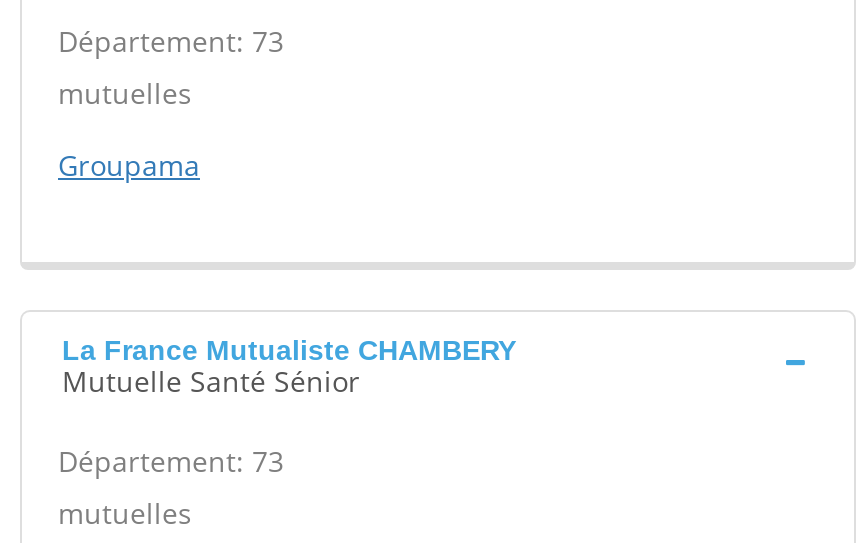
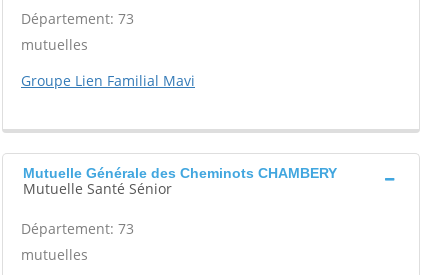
[58,146,200,184] Groupama -> [21,71,195,90] Groupe Lien Familial Mavi
[62,334,516,366] La France Mutualiste CHAMBERY -> [23,165,337,181] Mutuelle Générale des Cheminots CHAMBERY

